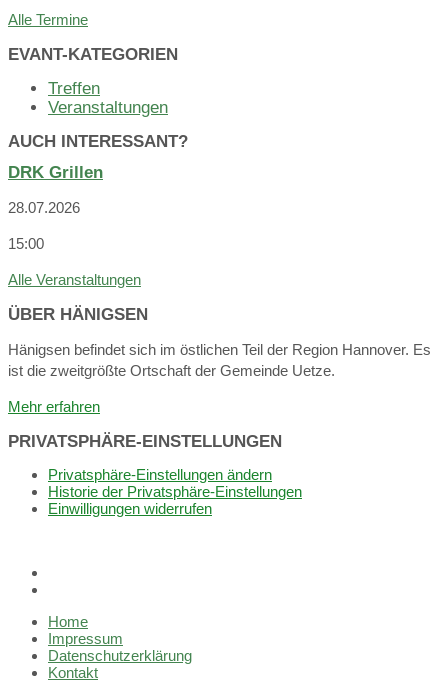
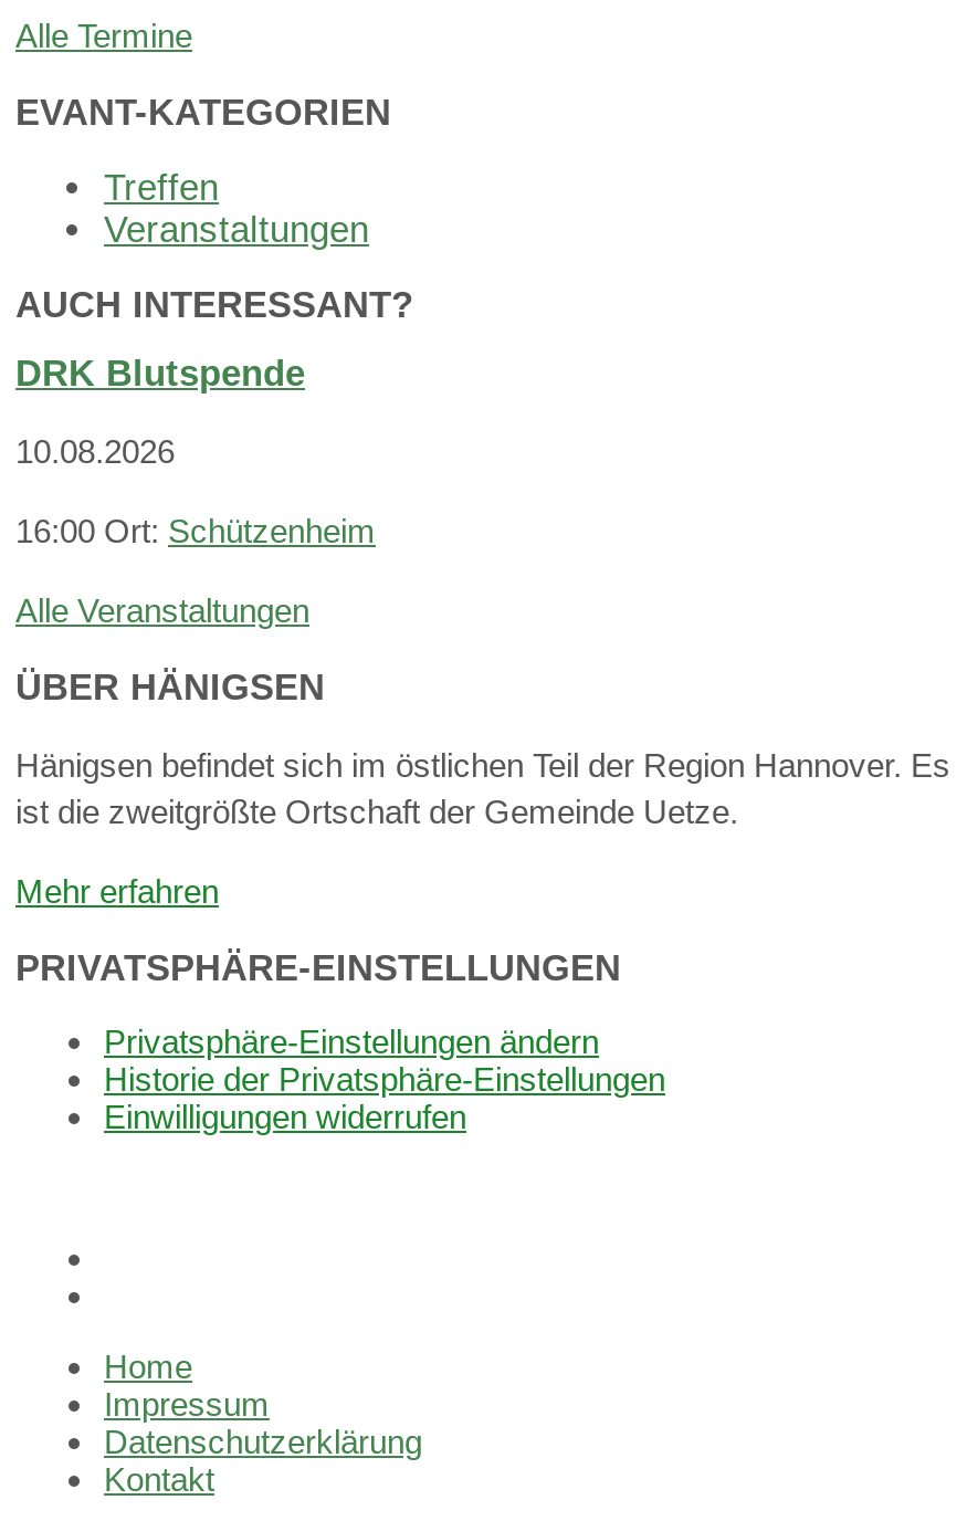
[8,163,103,181] DRK Grillen -> [15,353,305,392] DRK Blutspende
[8,199,80,216] 28.07.2026 -> [15,432,175,470] 10.08.2026
[8,235,44,252] 15:00 -> [15,512,376,549] 16:00 Ort: Schützenheim

